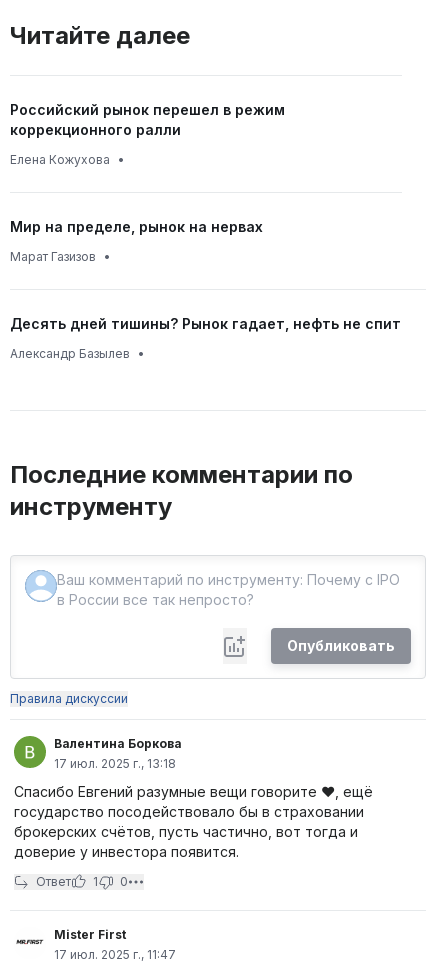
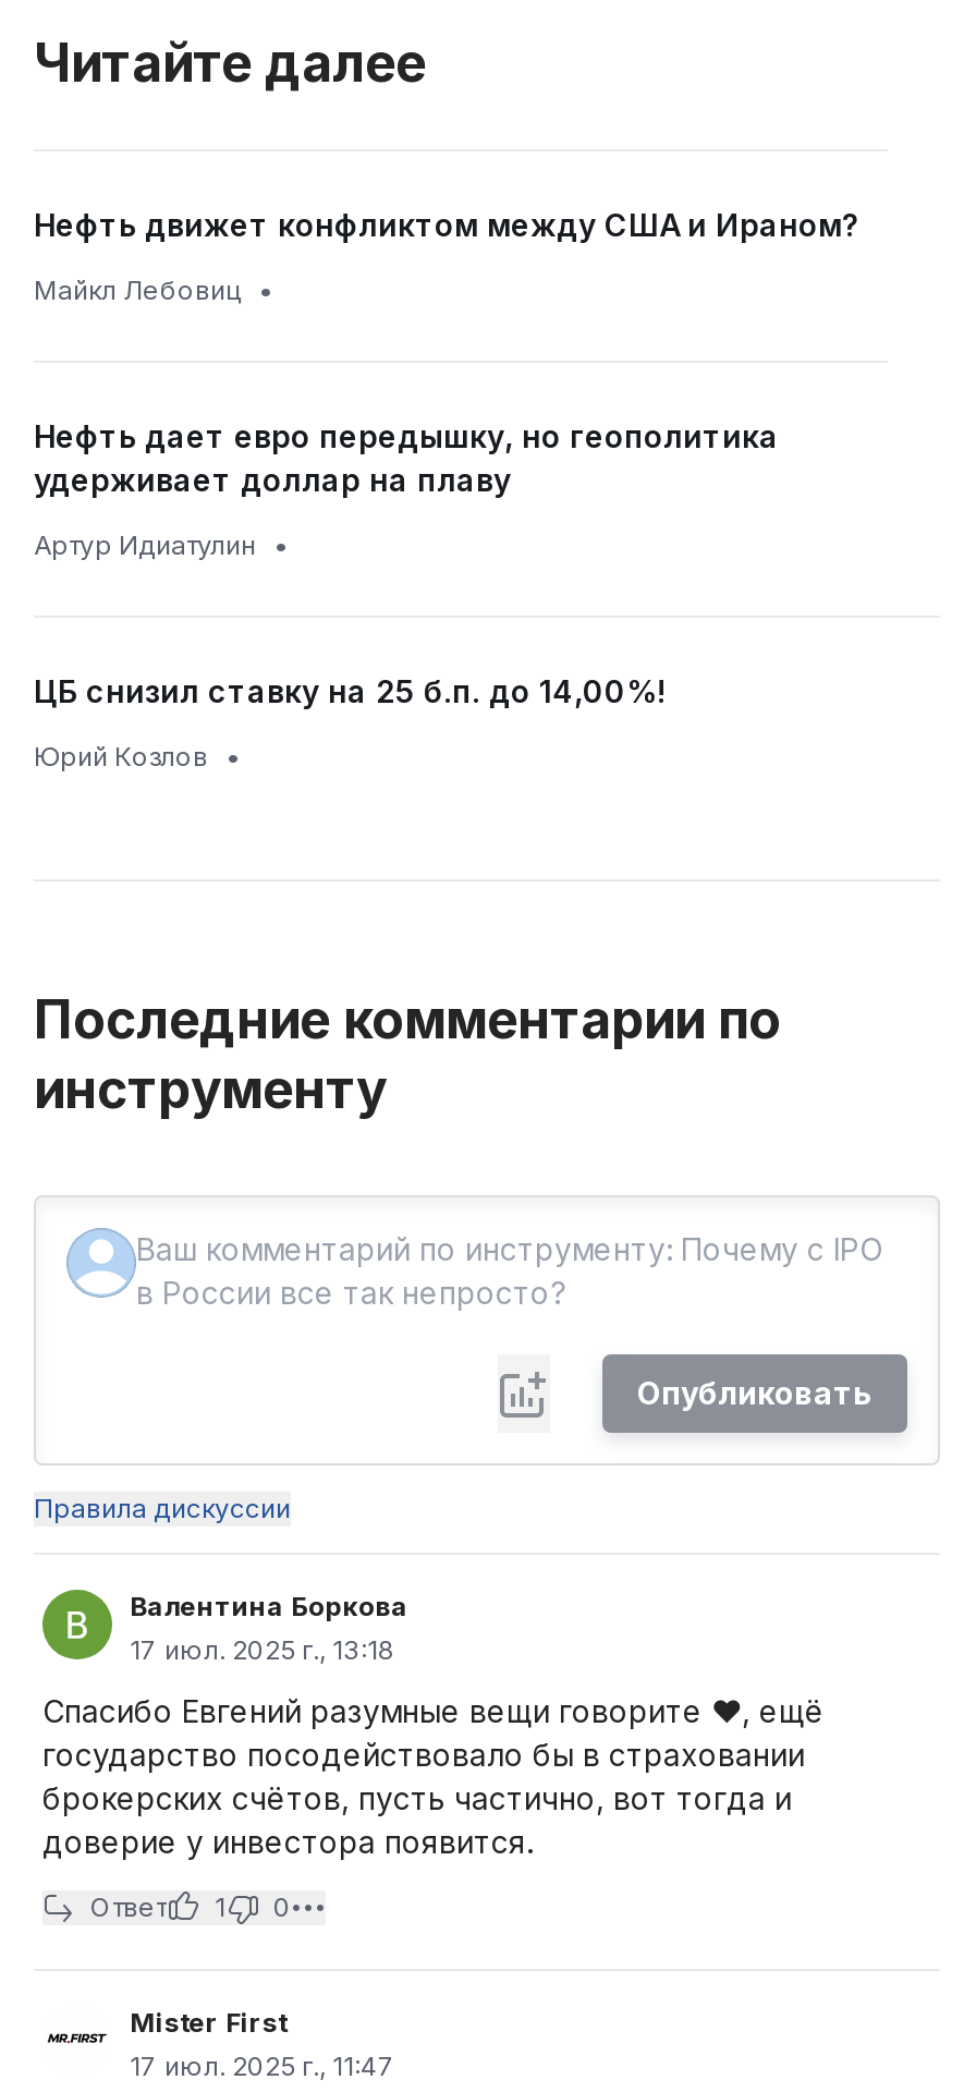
[10,101,285,138] Российский рынок перешел в режим | коррекционного ралли -> [34,205,859,243] Нефть движет конфликтом между США и Ираном?
[10,152,125,167] Елена Кожухова • -> [34,273,273,306] Майкл Лебовиц •
[10,218,263,235] Мир на пределе, рынок на нервах -> [34,417,779,498] Нефть дает евро передышку, но геополитика | удерживает доллар на плаву
[10,249,111,264] Марат Газизов • -> [34,528,289,561] Артур Идиатулин •
[10,315,401,332] Десять дней тишины? Рынок гадает, нефть не спит -> [34,672,666,709] ЦБ снизил ставку на 25 б.п. до 14,00%!
[10,346,145,361] Александр Базылев • -> [34,739,241,772] Юрий Козлов •

